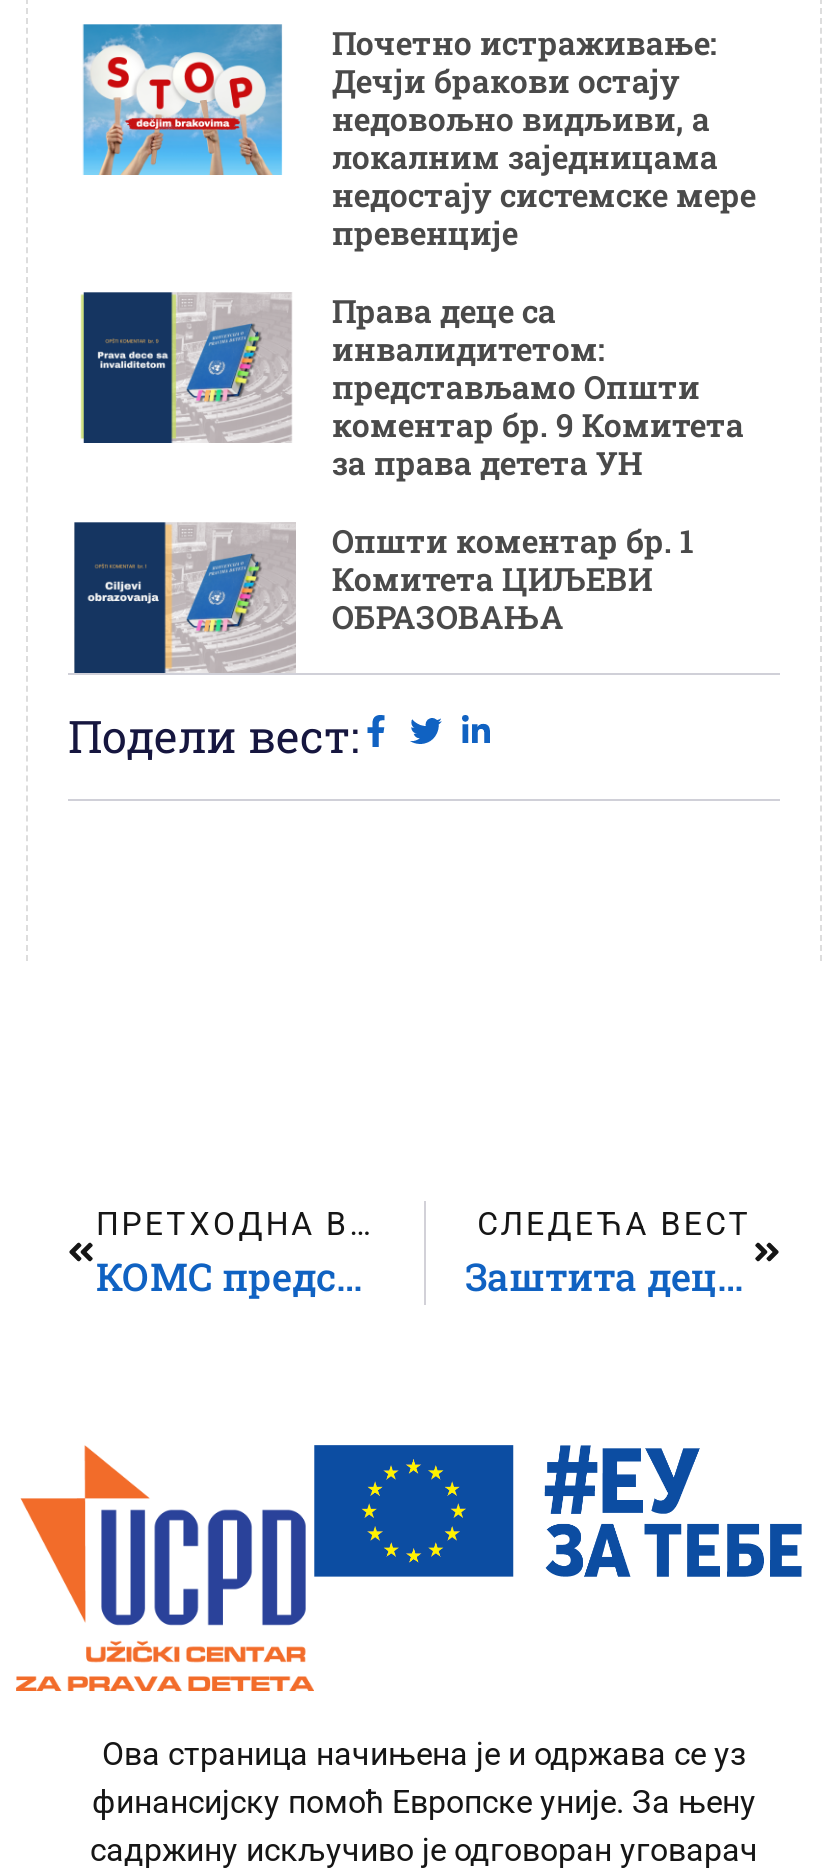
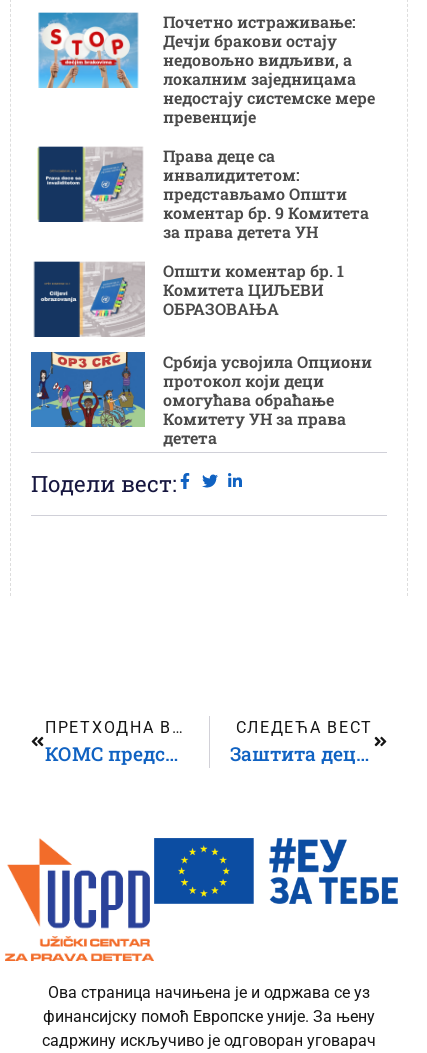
none -> [30,350,372,447] [image] | Србија усвојила Опциони | протокол који деци | омогућава обраћање | Комитету УН за права | детета

